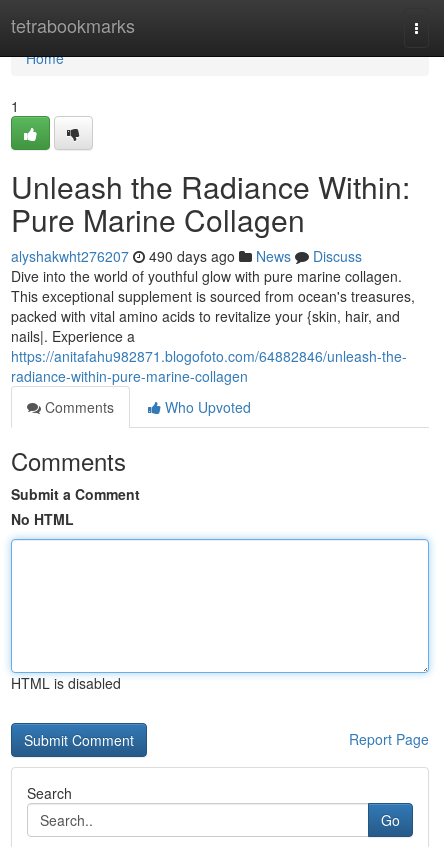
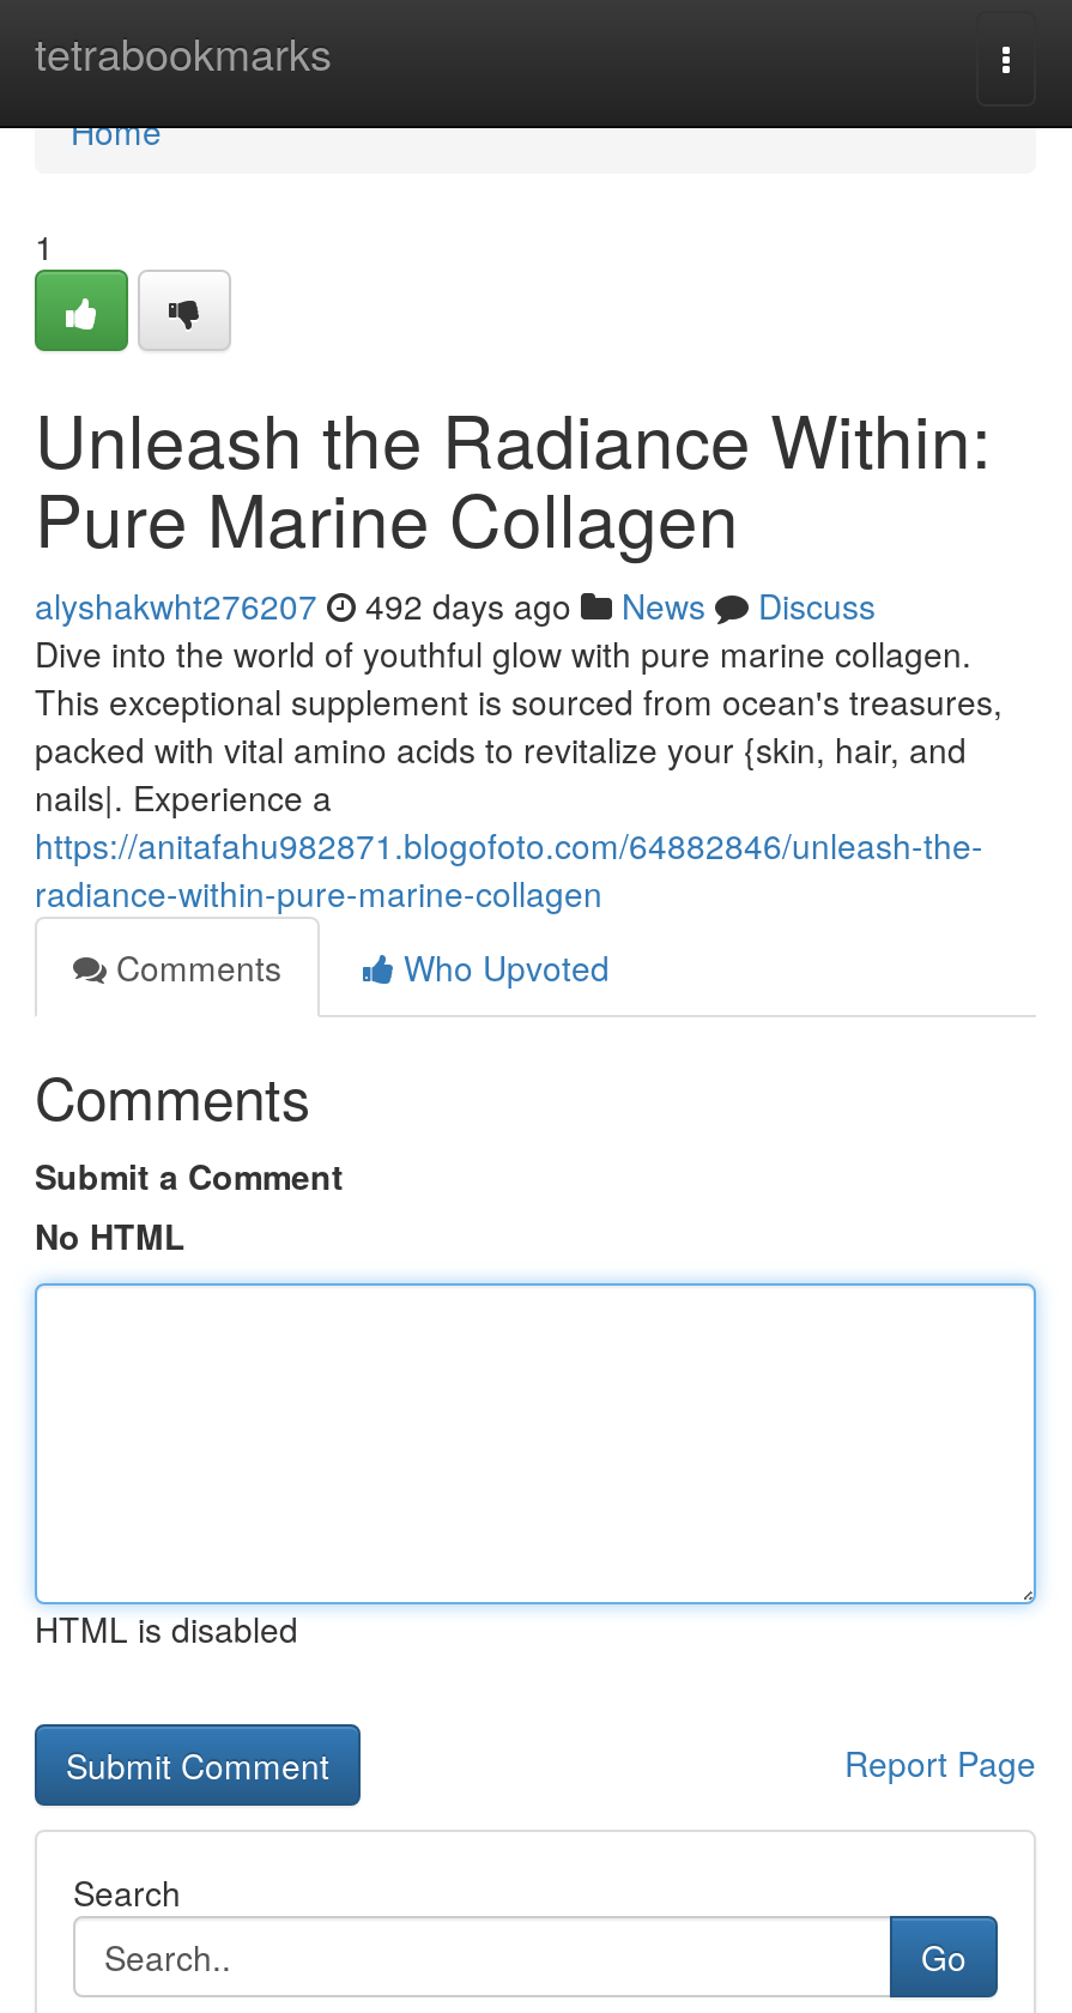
[11,246,362,266] alyshakwht276207 490 days ago News Discuss -> [35,581,876,629] alyshakwht276207 492 days ago News Discuss

